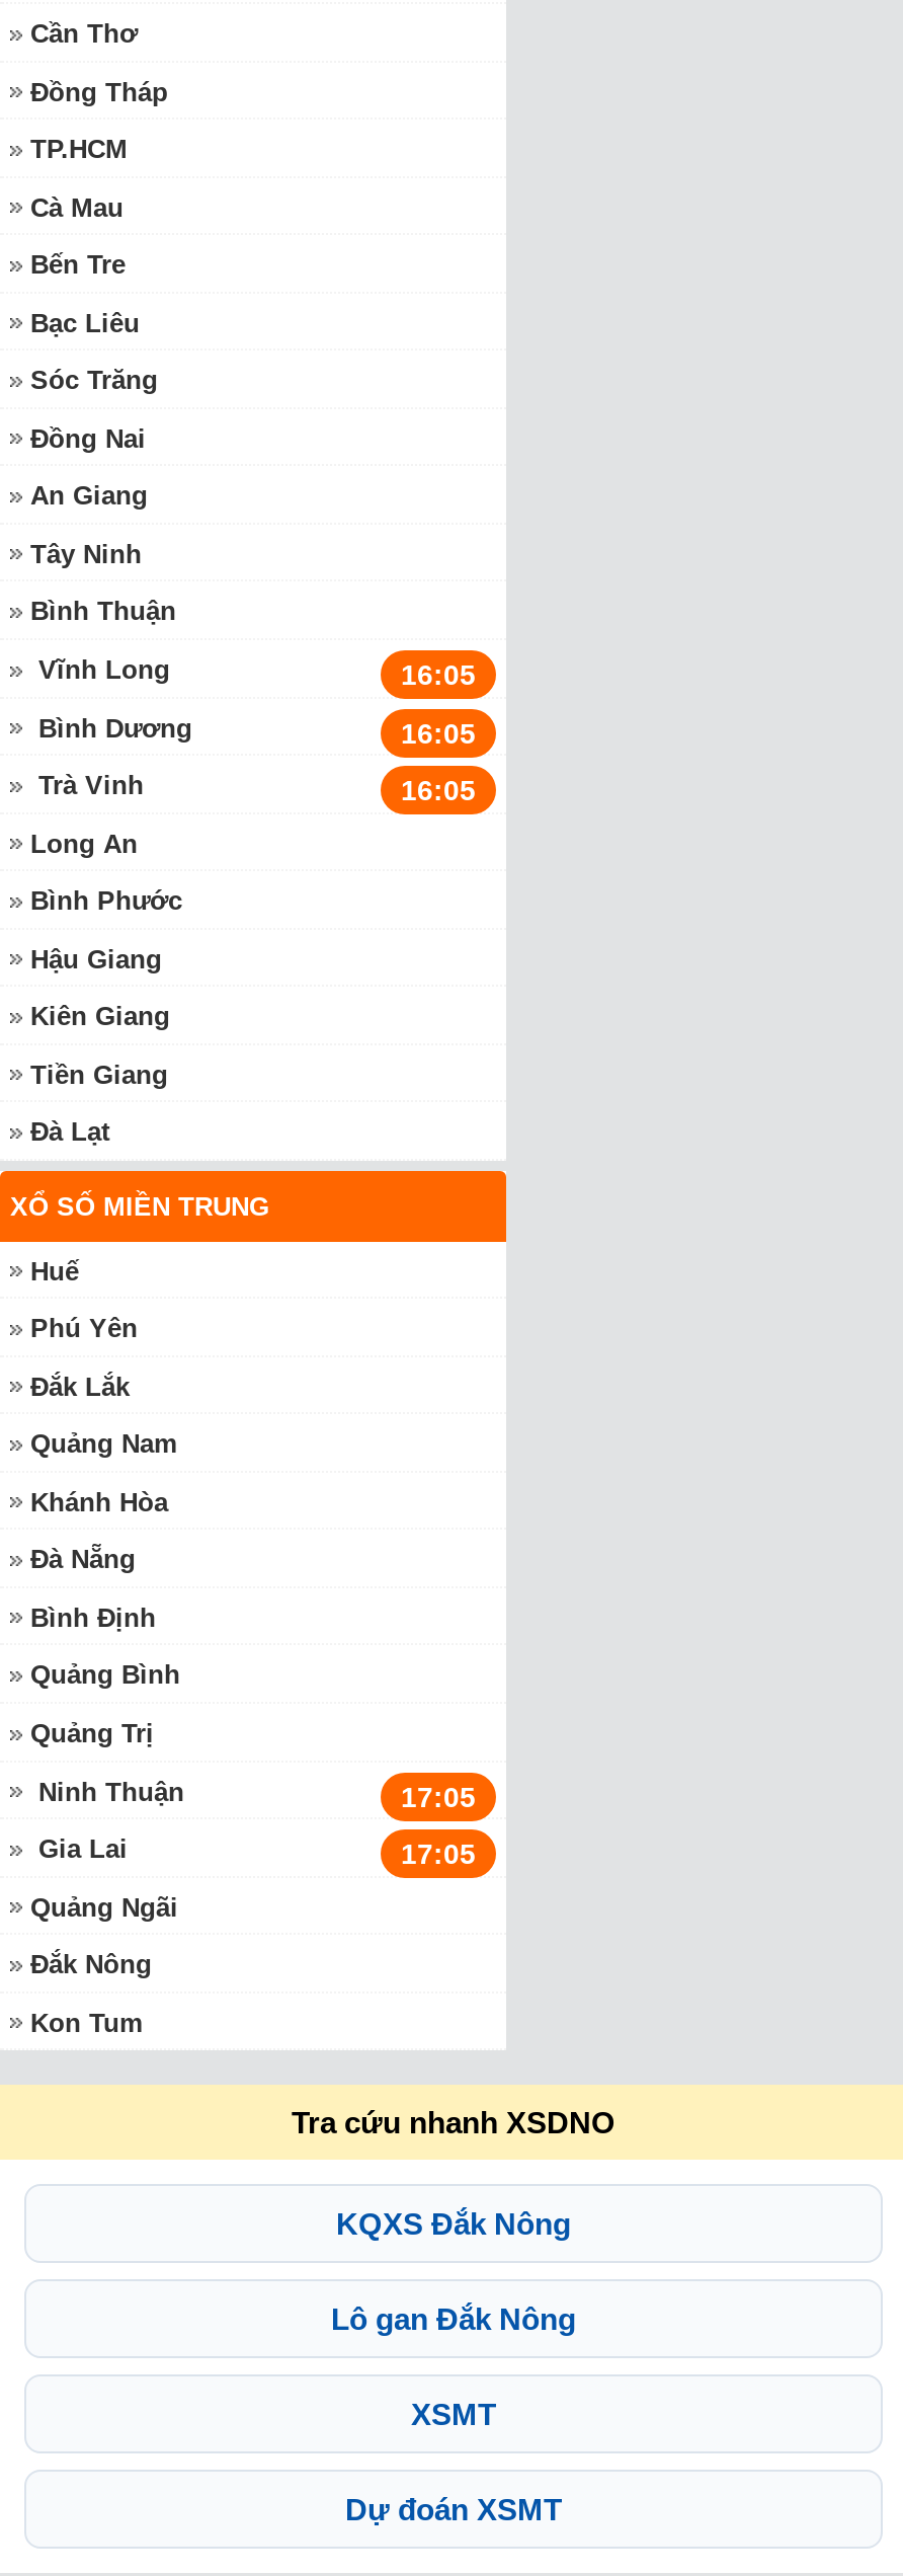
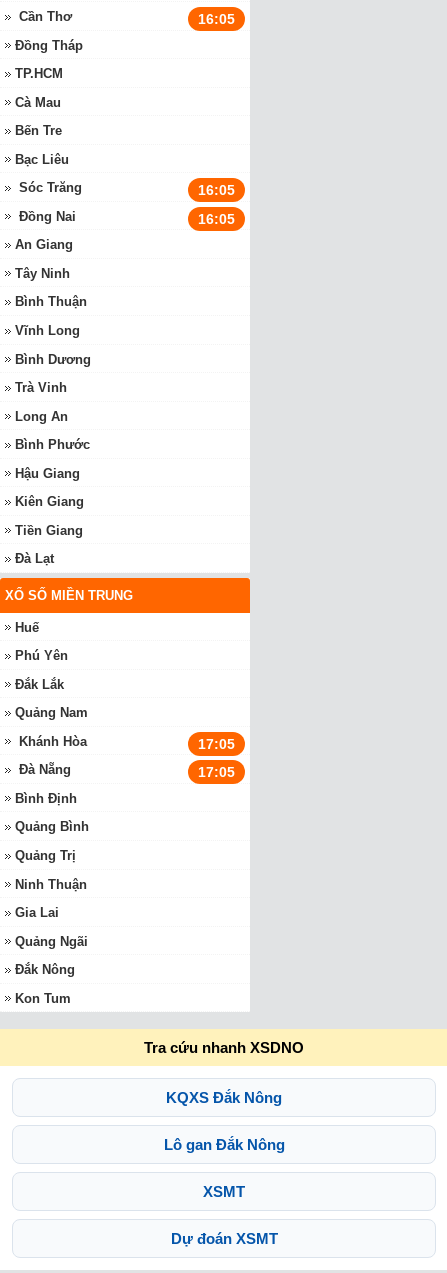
none -> [198,11,235,27] 16:05
none -> [198,182,235,198] 16:05
none -> [198,211,235,227] 16:05
[401,658,476,691] 16:05 -> none
[401,716,476,749] 16:05 -> none
[401,774,476,806] 16:05 -> none
none -> [198,736,235,752] 17:05
none -> [198,764,235,780] 17:05
[401,1780,476,1812] 17:05 -> none
[401,1838,476,1870] 17:05 -> none

